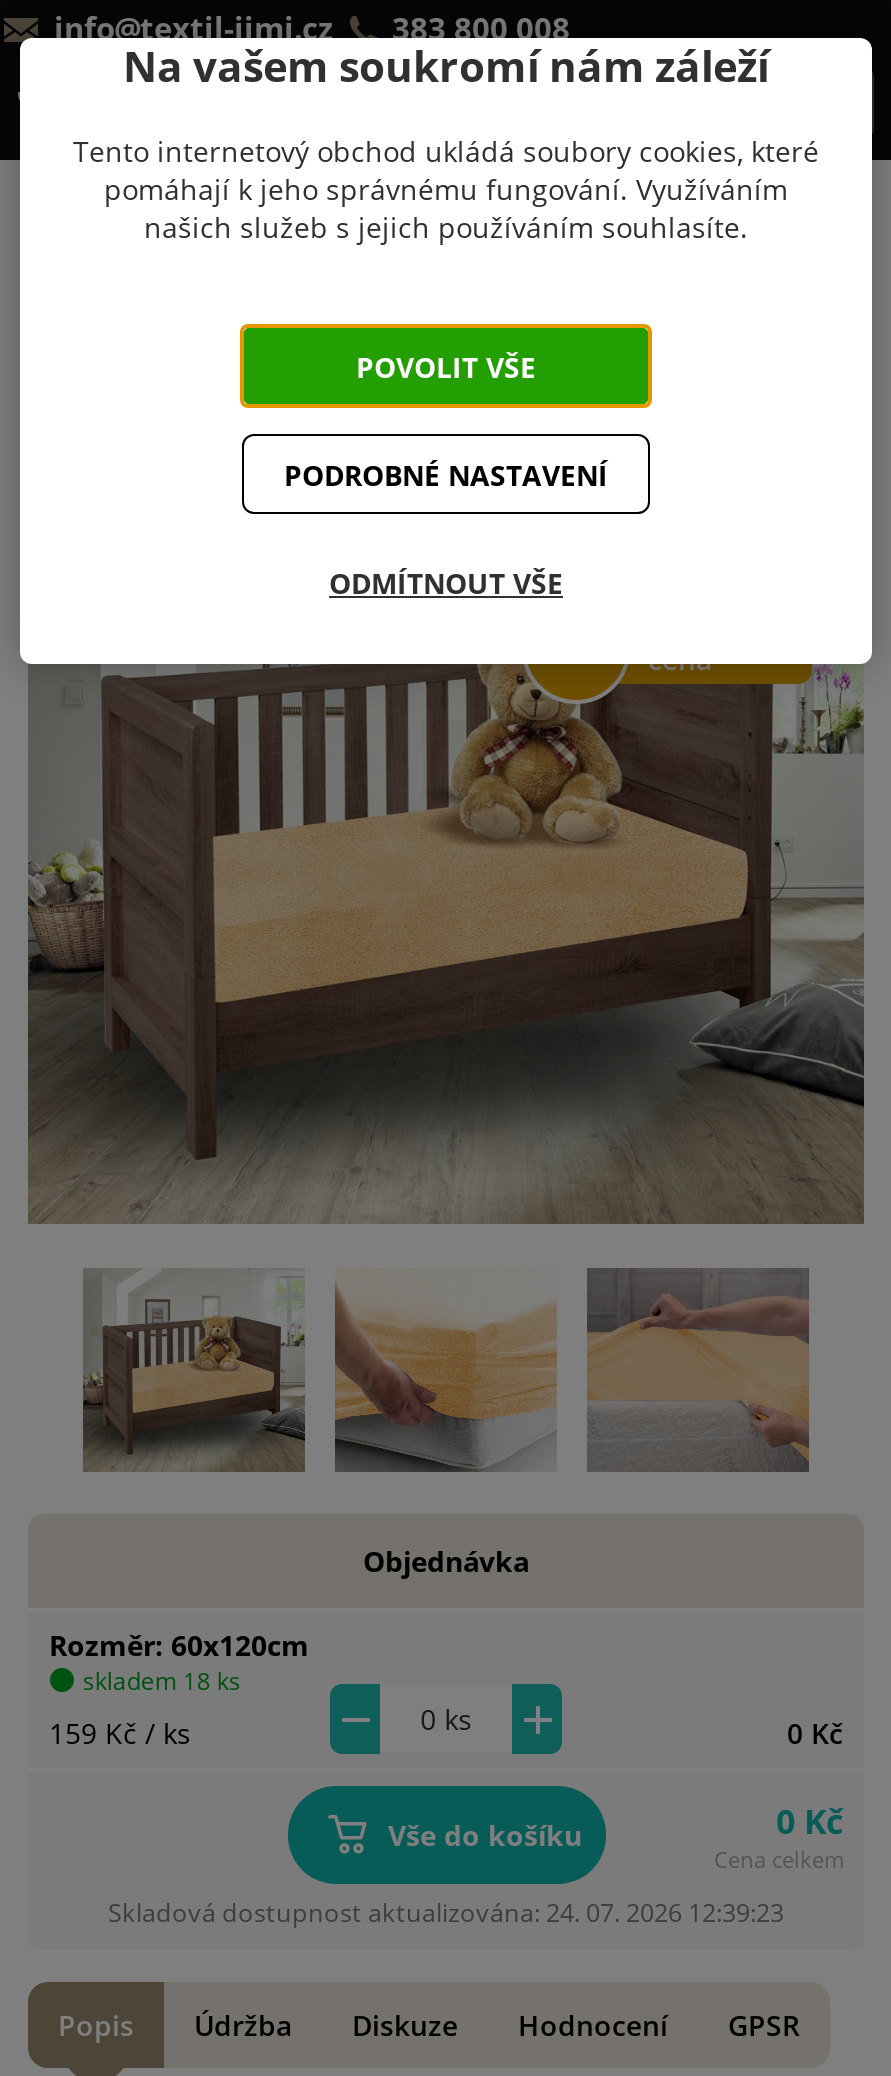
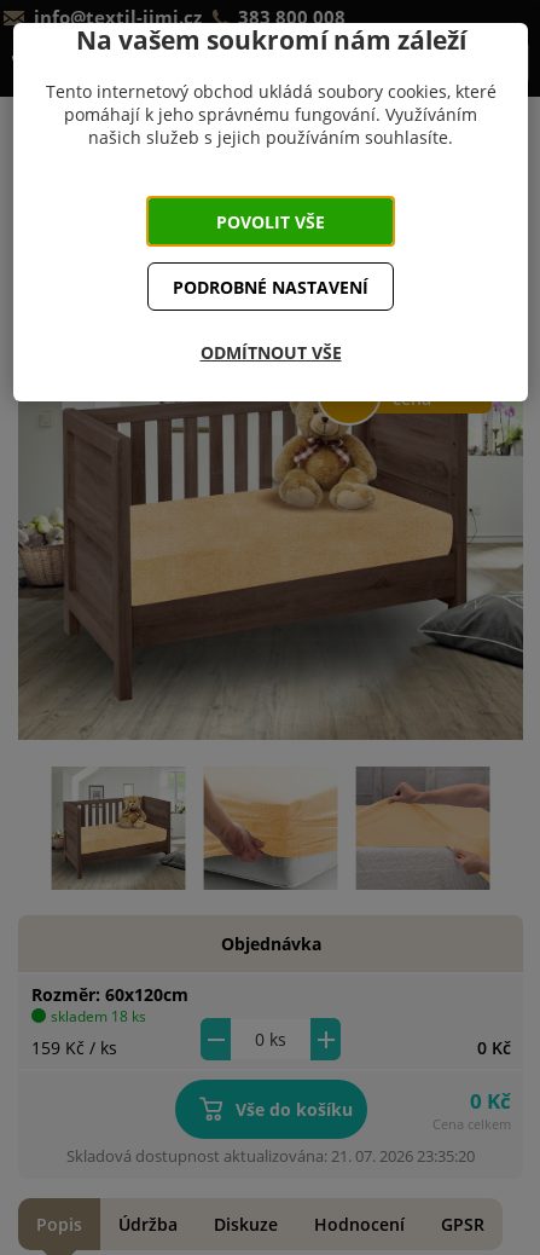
[108,1897,784,1931] Skladová dostupnost aktualizována: 24. 07. 2026 12:39:23 -> [66,1147,475,1167] Skladová dostupnost aktualizována: 21. 07. 2026 23:35:20

